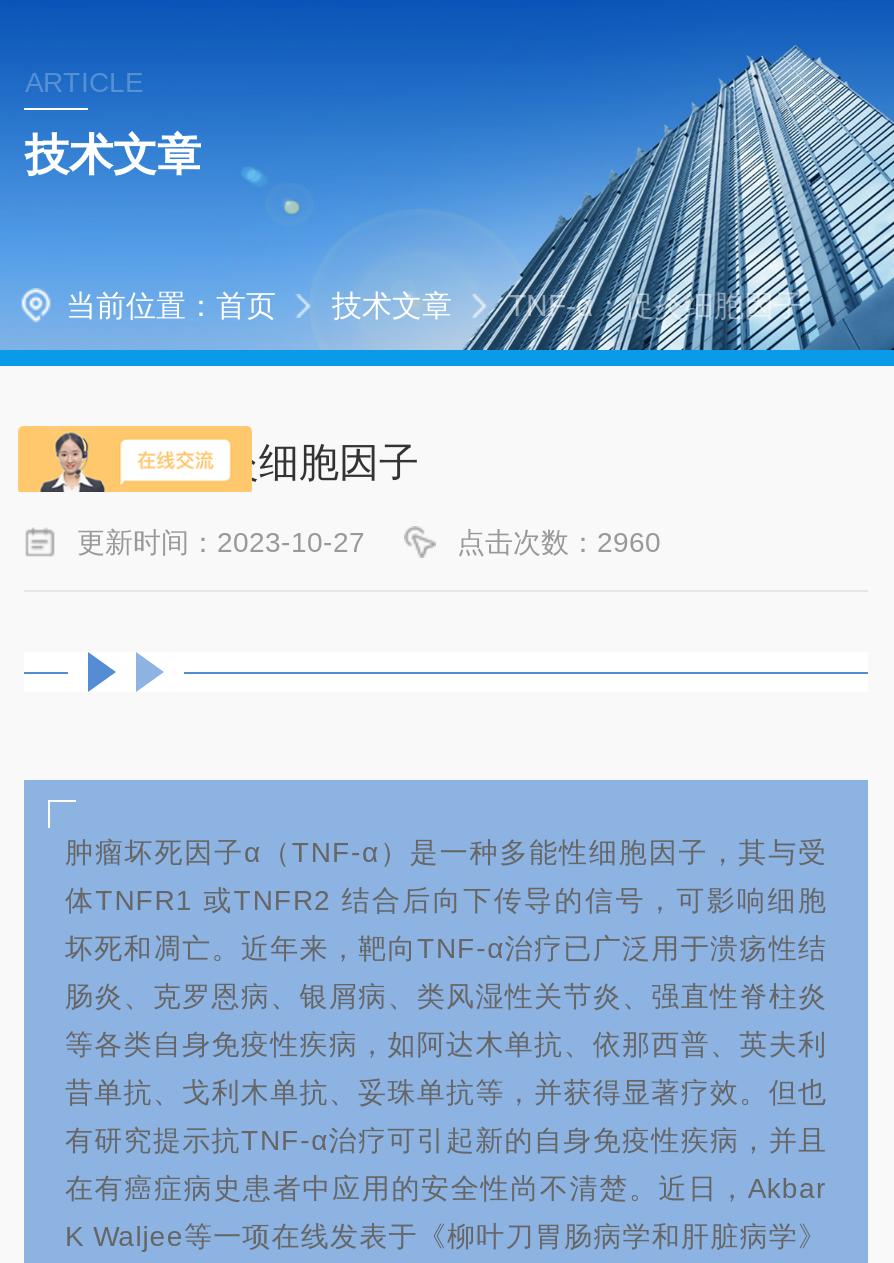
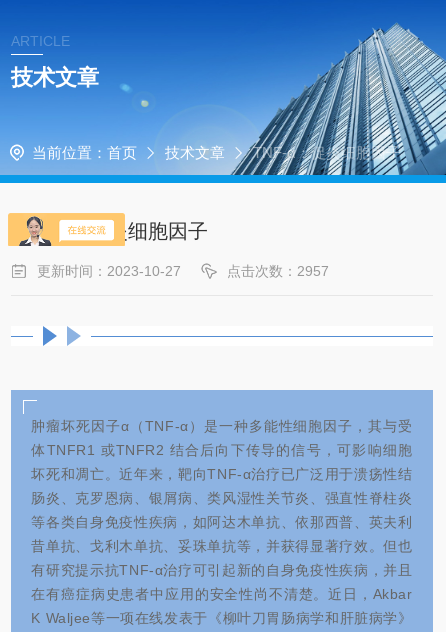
[457,526,661,558] 点击次数：2960 -> [227,263,329,279] 点击次数：2957

